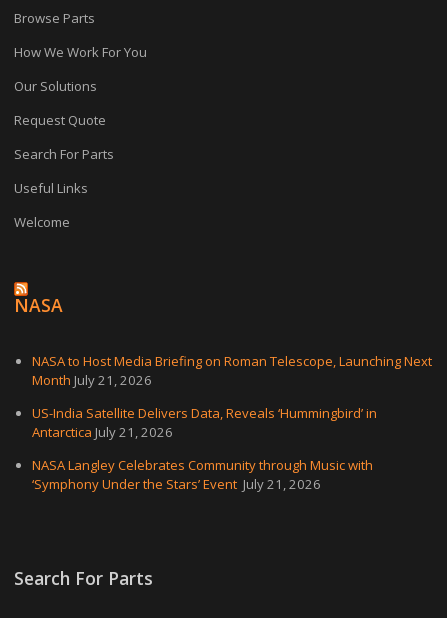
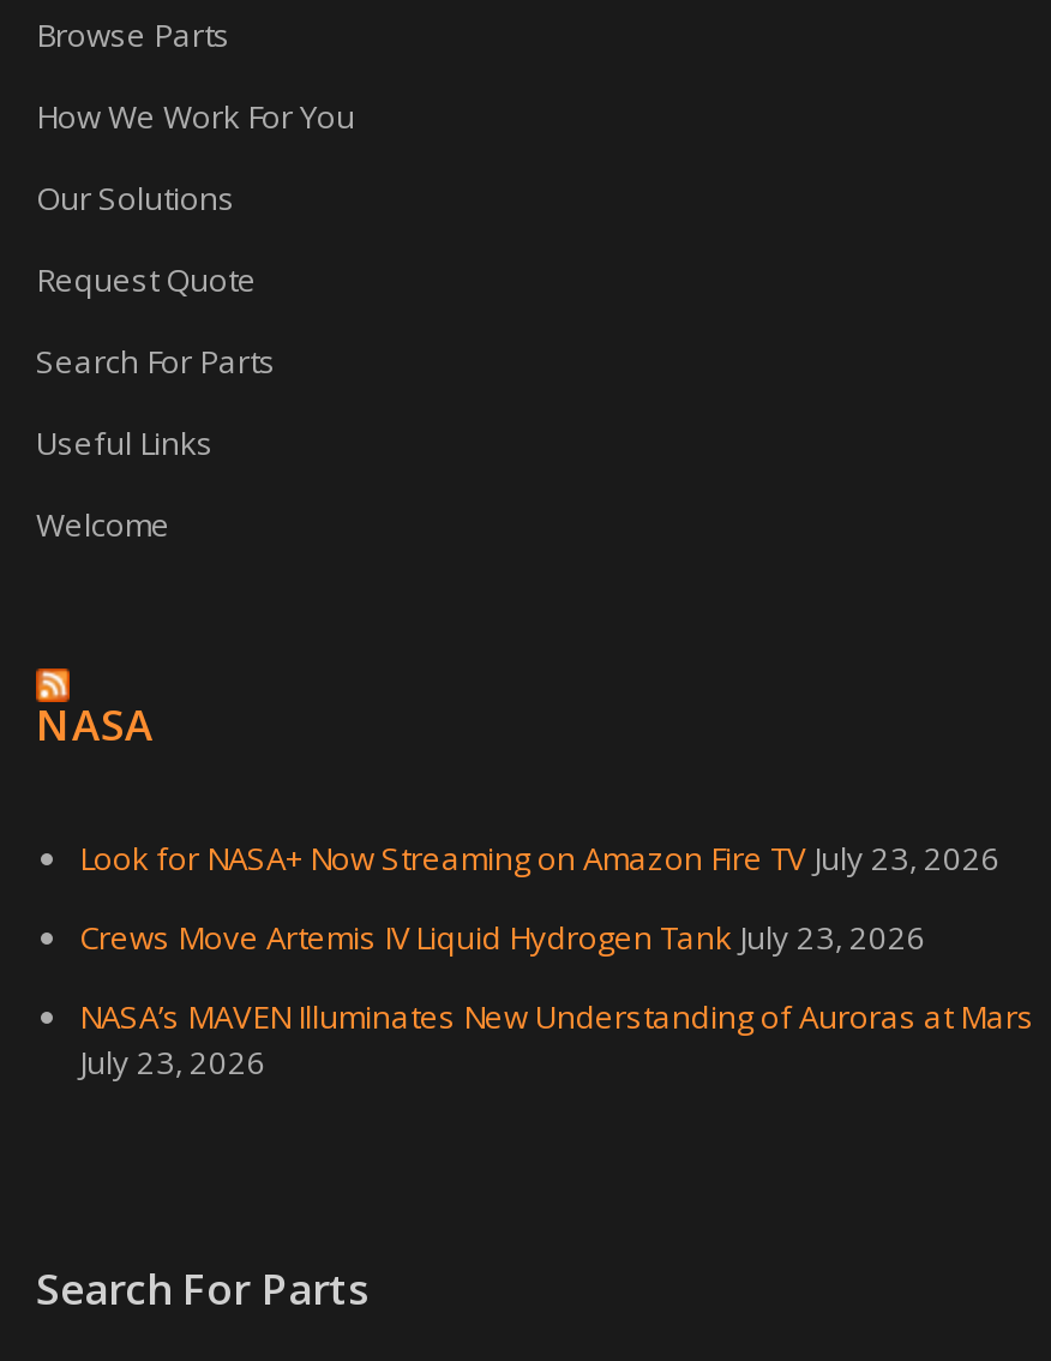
[32,352,432,389] NASA to Host Media Briefing on Roman Telescope, Launching Next | Month July 21, 2026 -> [79,837,1001,880] Look for NASA+ Now Streaming on Amazon Fire TV July 23, 2026
[32,404,377,441] US-India Satellite Delivers Data, Reveals ‘Hummingbird’ in | Antarctica July 21, 2026 -> [79,916,926,959] Crews Move Artemis IV Liquid Hydrogen Tank July 23, 2026
[32,456,373,493] NASA Langley Celebrates Community through Music with | ‘Symphony Under the Stars’ Event July 21, 2026 -> [79,995,1034,1084] NASA’s MAVEN Illuminates New Understanding of Auroras at Mars | July 23, 2026

